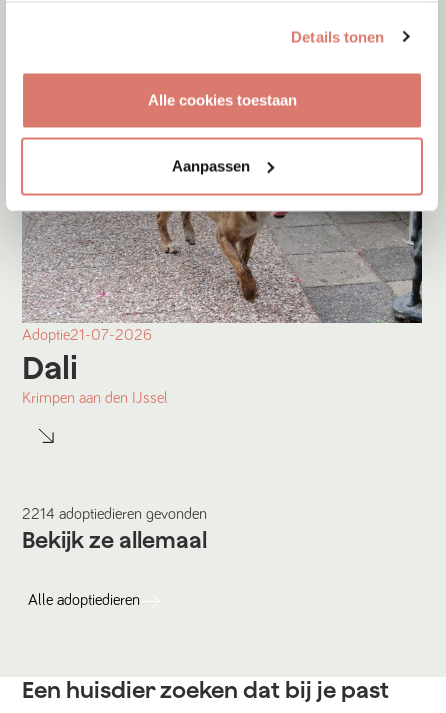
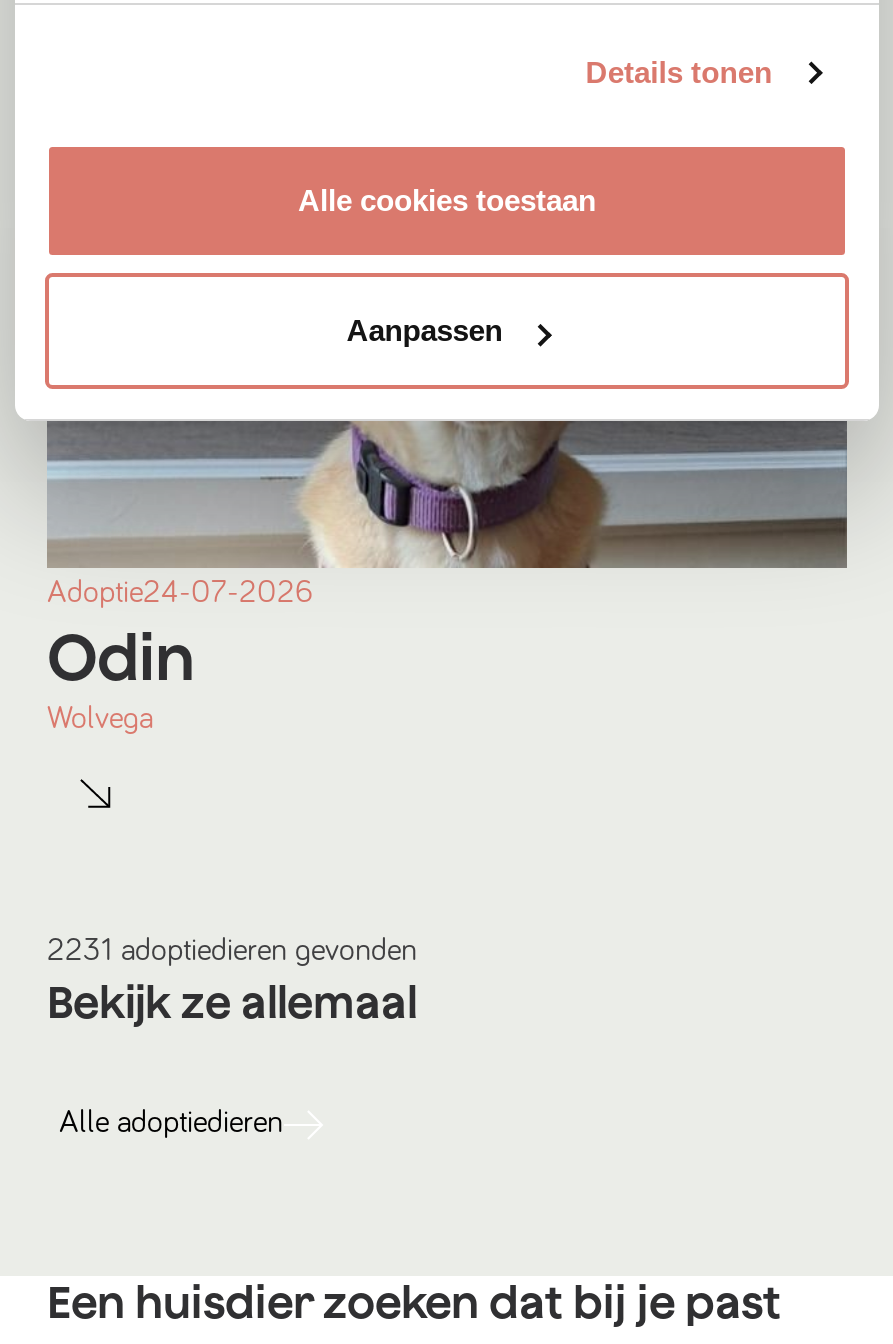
[22,210,423,406] [image] | Adoptie21-07-2026 | Dali | Krimpen aan den IJssel -> [47,419,849,735] [image] | Adoptie24-07-2026 | Odin | Wolvega
[22,506,207,522] 2214 adoptiedieren gevonden -> [47,935,417,967] 2231 adoptiedieren gevonden

